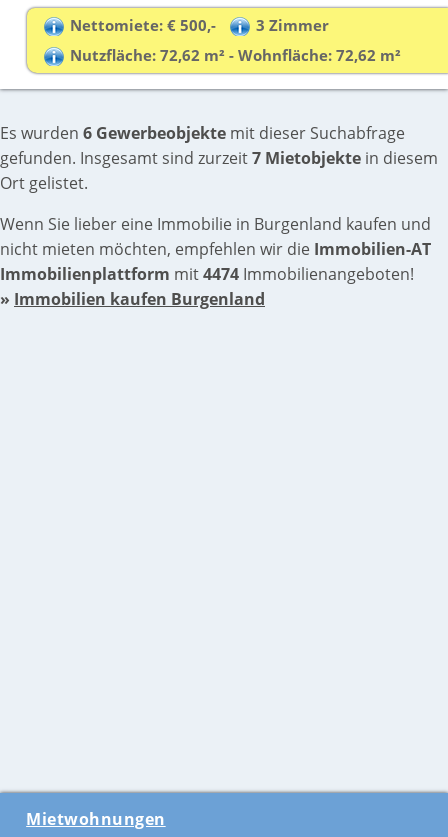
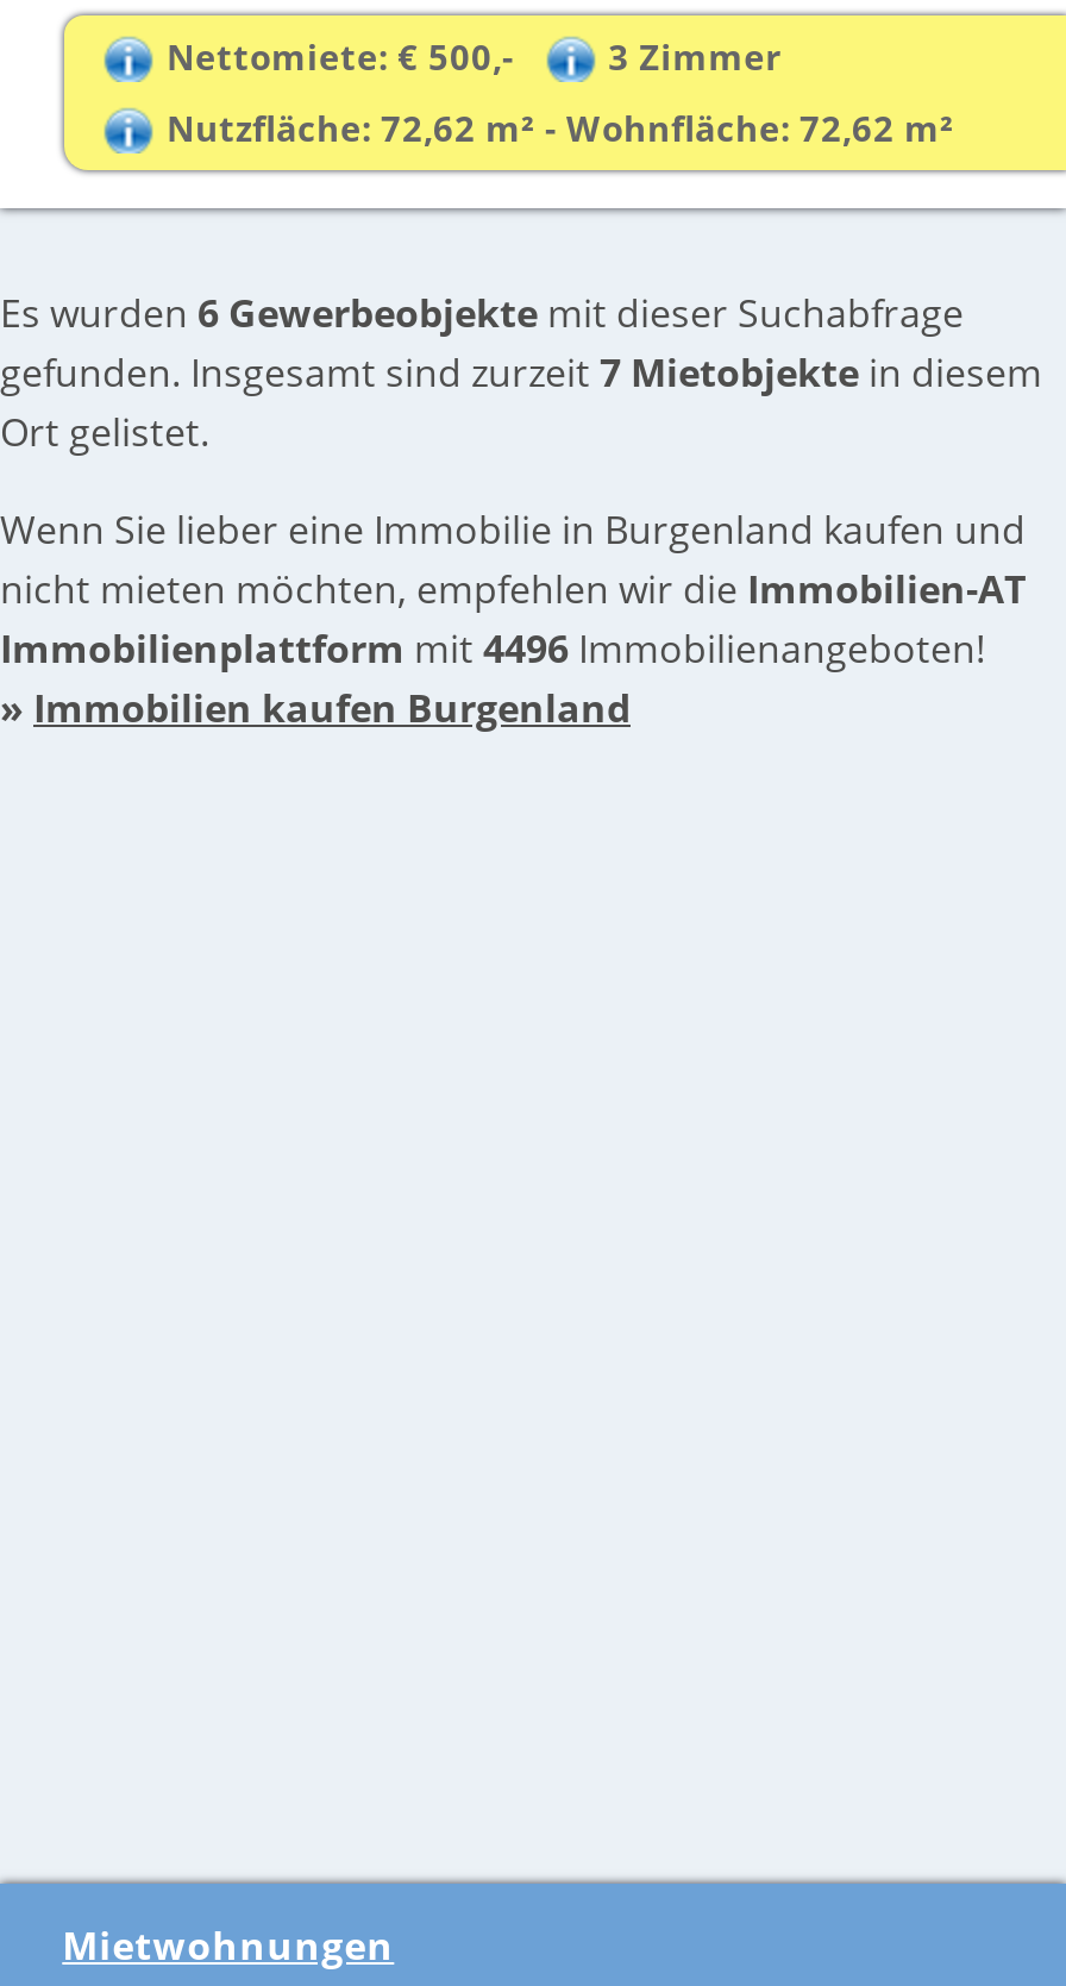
[0,263,414,285] Immobilienplattform mit 4474 Immobilienangeboten! -> [0,623,985,675] Immobilienplattform mit 4496 Immobilienangeboten!

